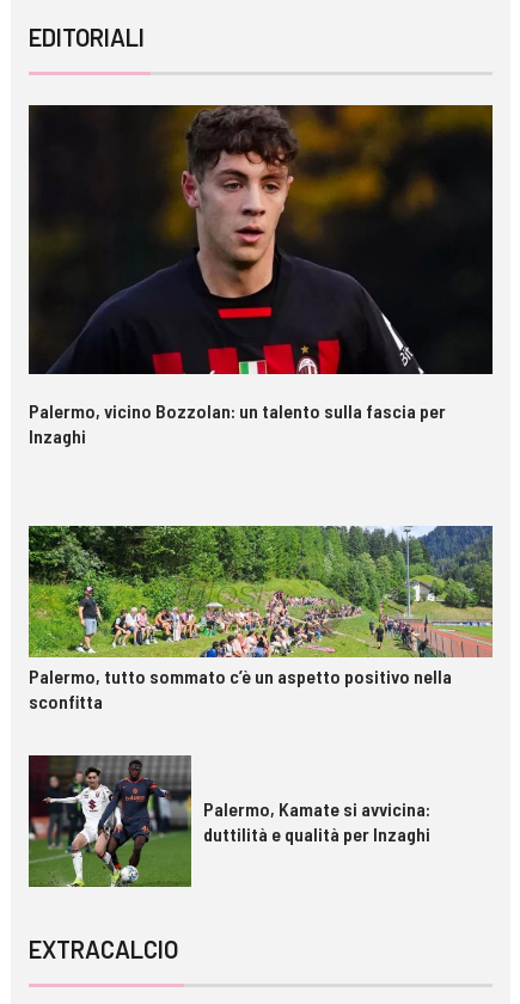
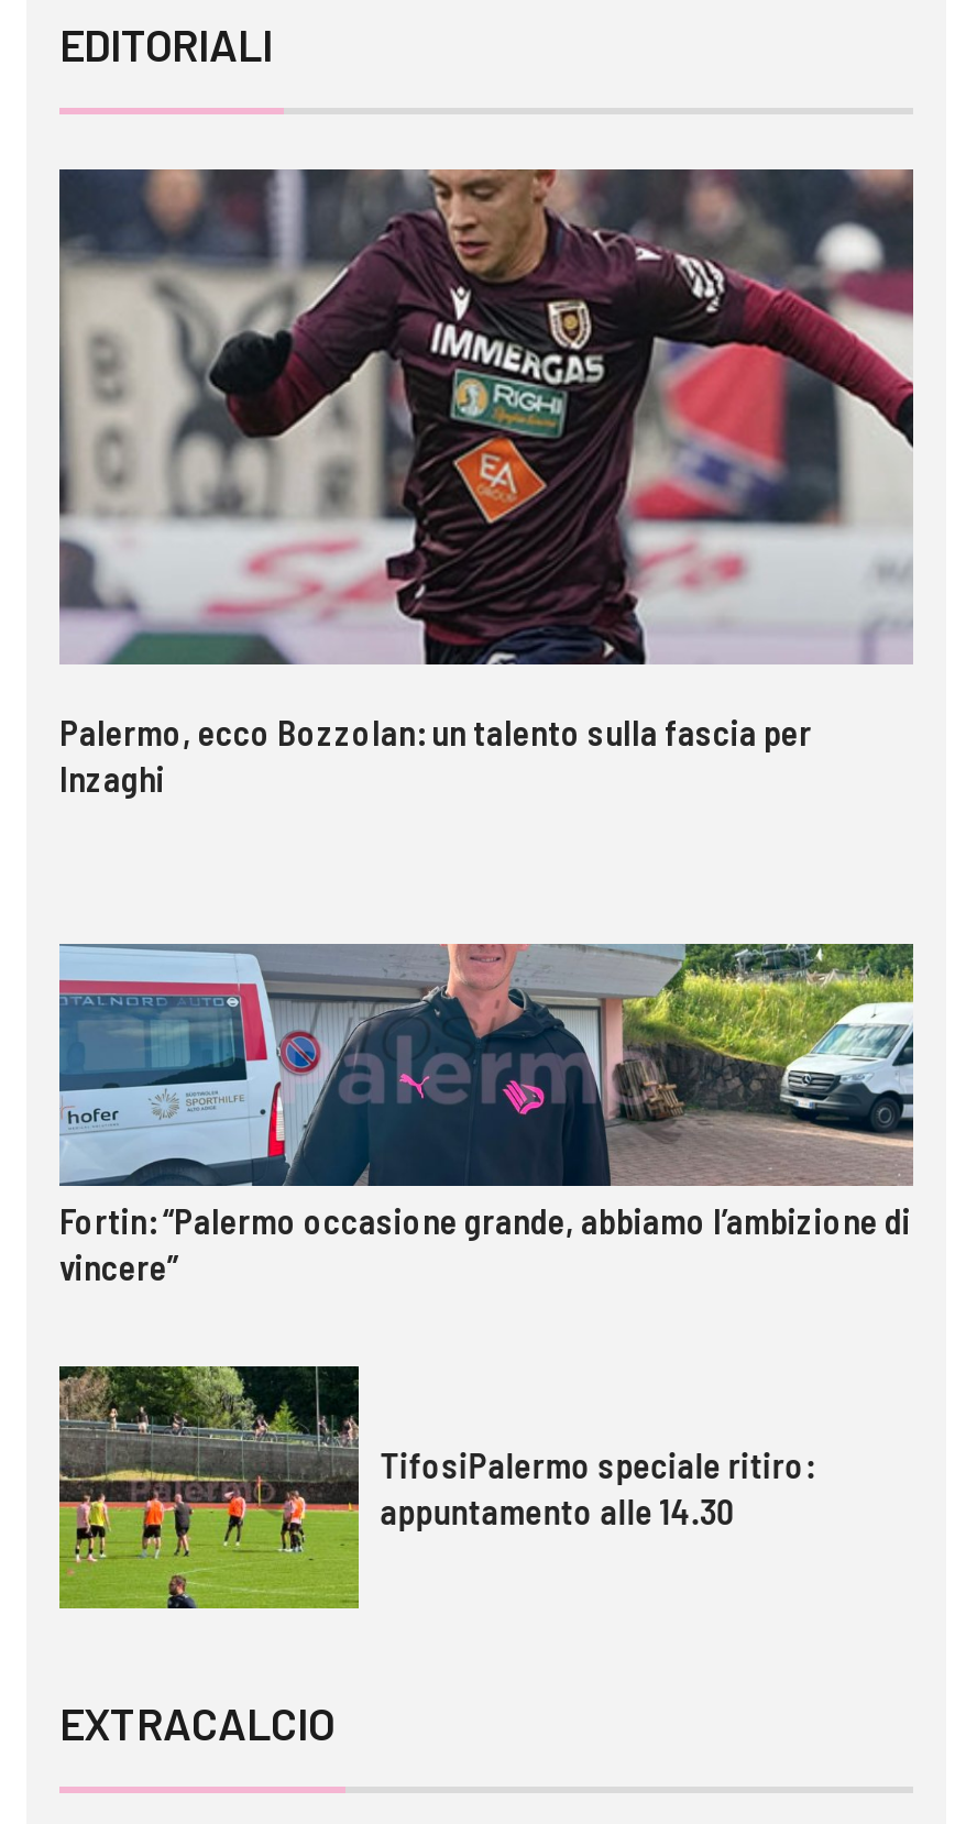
[27,104,494,422] [image] | Palermo, vicino Bozzolan: un talento sulla fascia per -> [59,167,915,753] [image] | Palermo, ecco Bozzolan: un talento sulla fascia per
[27,525,494,713] [image] | Palermo, tutto sommato c’è un aspetto positivo nella | sconfitta -> [57,942,915,1288] [image] | Fortin: “Palermo occasione grande, abbiamo l’ambizione di | vincere”
[29,755,430,887] [image] | Palermo, Kamate si avvicina: | duttilità e qualità per Inzaghi -> [57,1364,814,1611] [image] | TifosiPalermo speciale ritiro: | appuntamento alle 14.30

